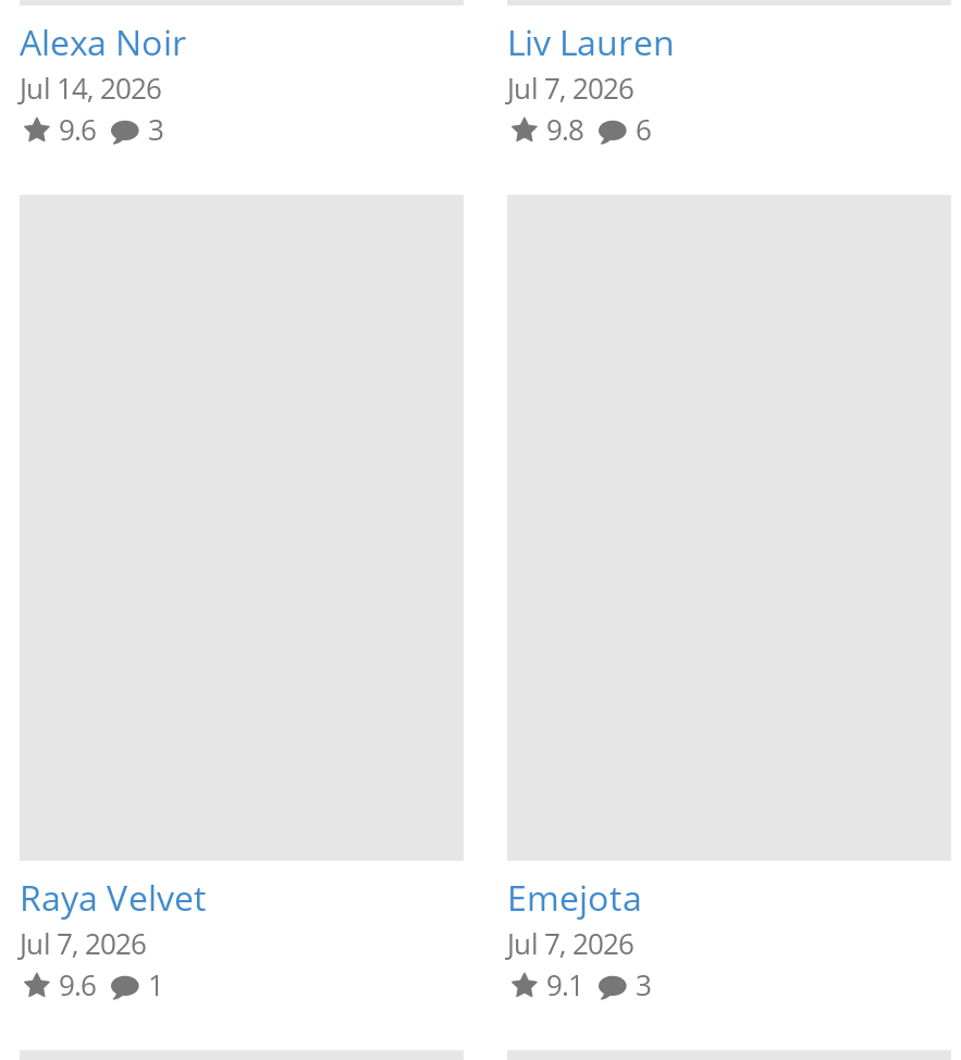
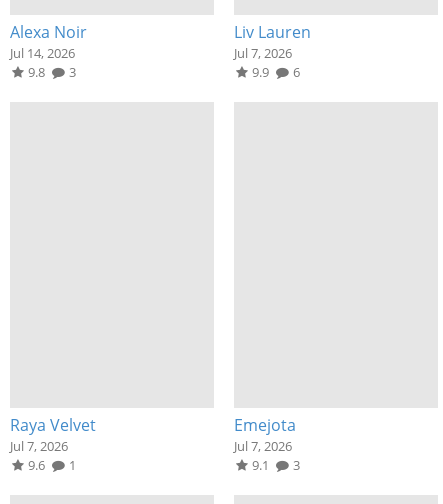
[59,109,163,148] 9.6 3 -> [28,63,76,81] 9.8 3
[546,109,651,148] 9.8 6 -> [252,63,300,81] 9.9 6

